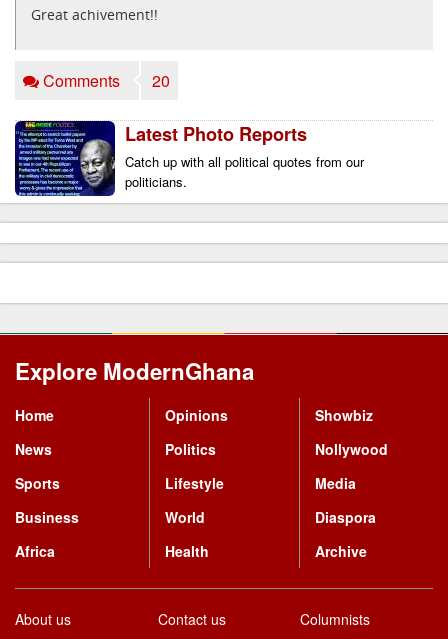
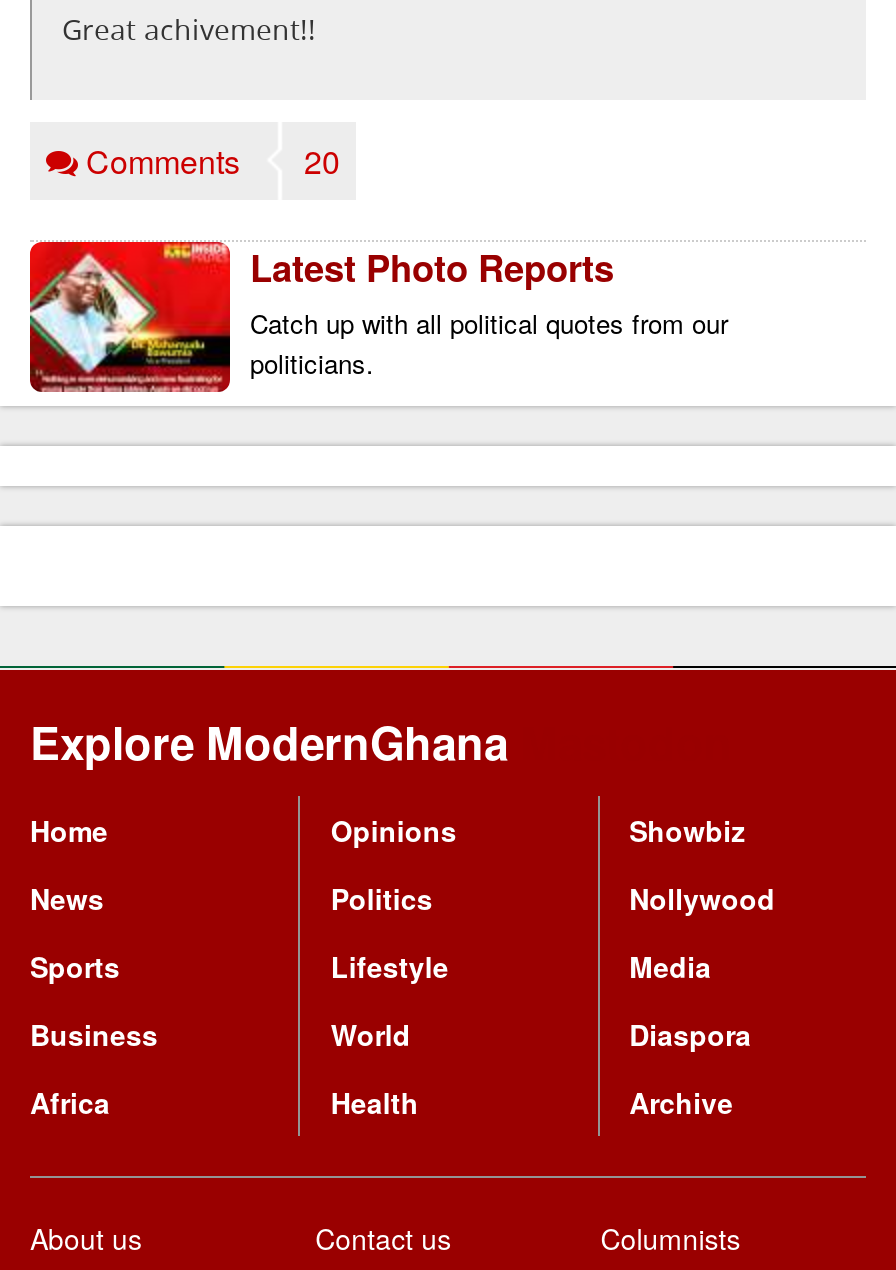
[14,120,116,197] [image] -> [28,240,232,394] [image]

